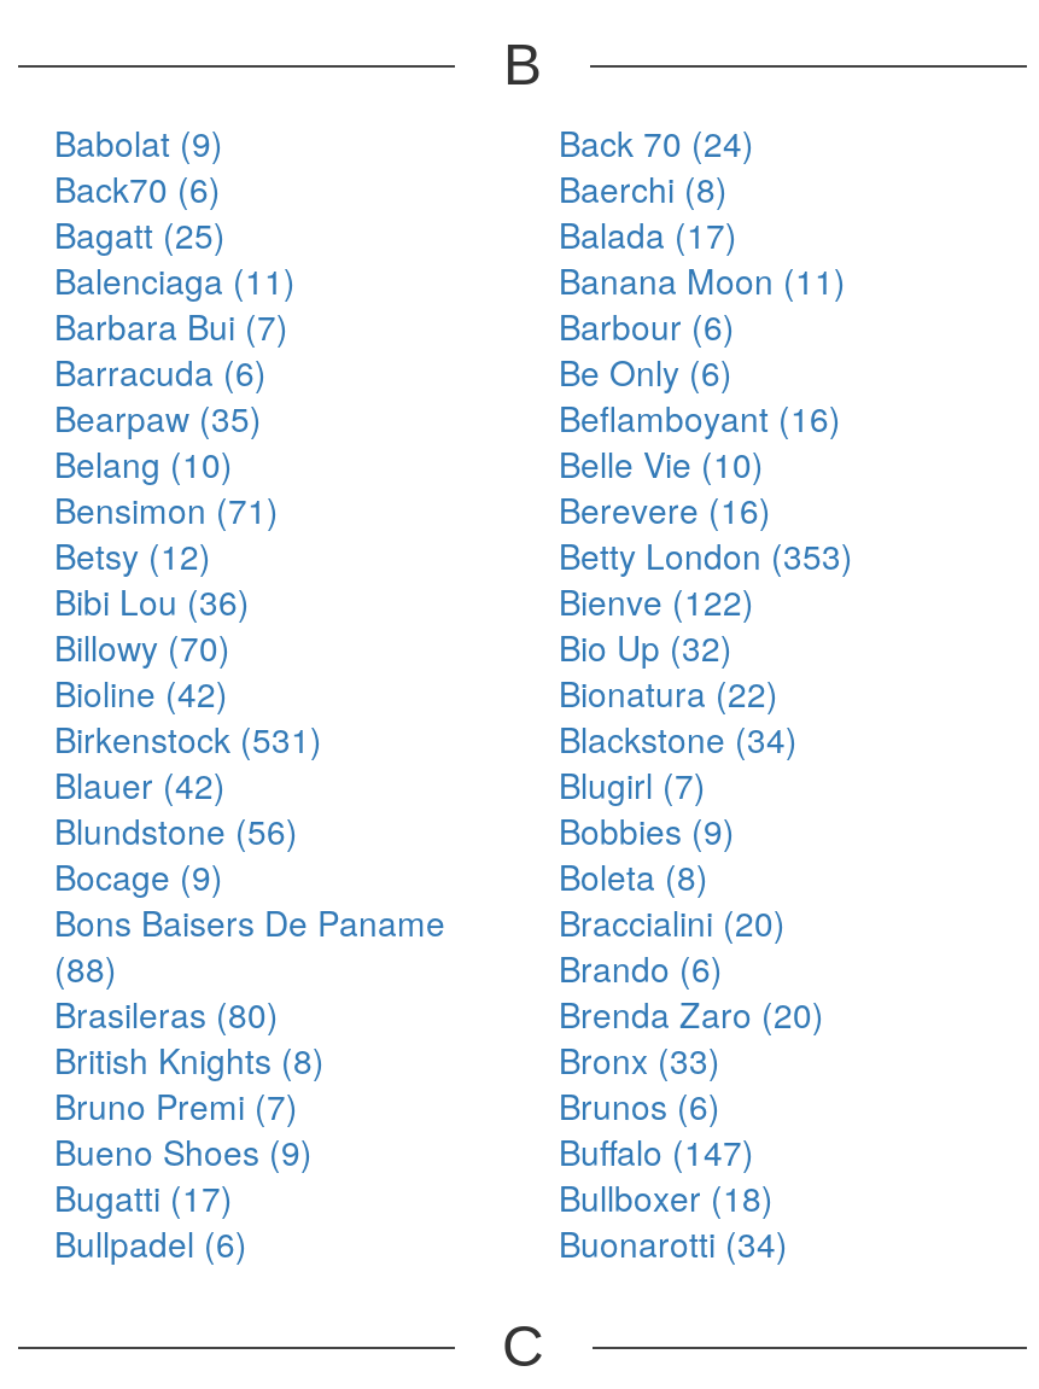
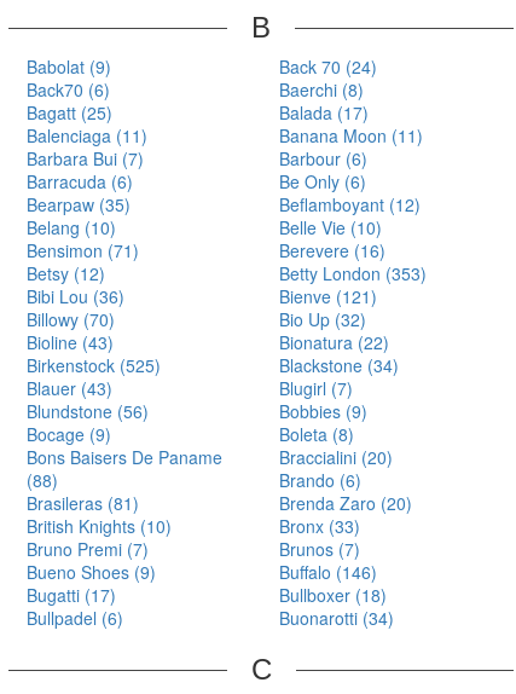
[559,393,841,442] Beflamboyant (16) -> [279,192,421,216] Beflamboyant (12)
[559,577,754,625] Bienve (122) -> [279,284,377,308] Bienve (121)
[54,669,228,717] Bioline (42) -> [27,330,114,354] Bioline (43)
[54,714,322,763] Birkenstock (531) -> [27,353,161,377] Birkenstock (525)
[54,760,226,809] Blauer (42) -> [27,376,112,400] Blauer (43)
[54,990,279,1038] Brasileras (80) -> [27,491,139,515] Brasileras (81)
[54,1035,325,1084] British Knights (8) -> [27,514,172,538] British Knights (10)
[559,1081,720,1130] Brunos (6) -> [279,537,360,561] Brunos (7)
[559,1127,754,1175] Buffalo (147) -> [279,560,377,584] Buffalo (146)

